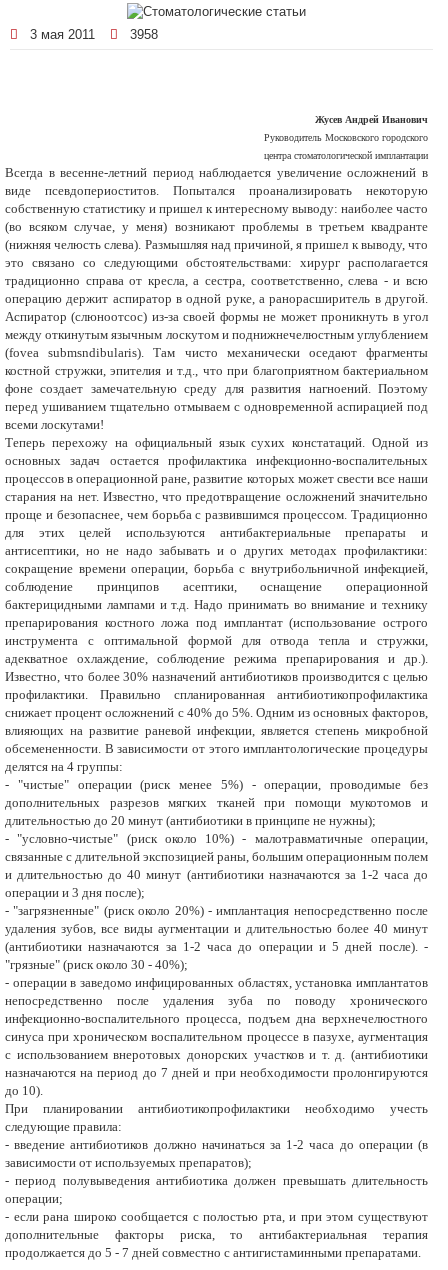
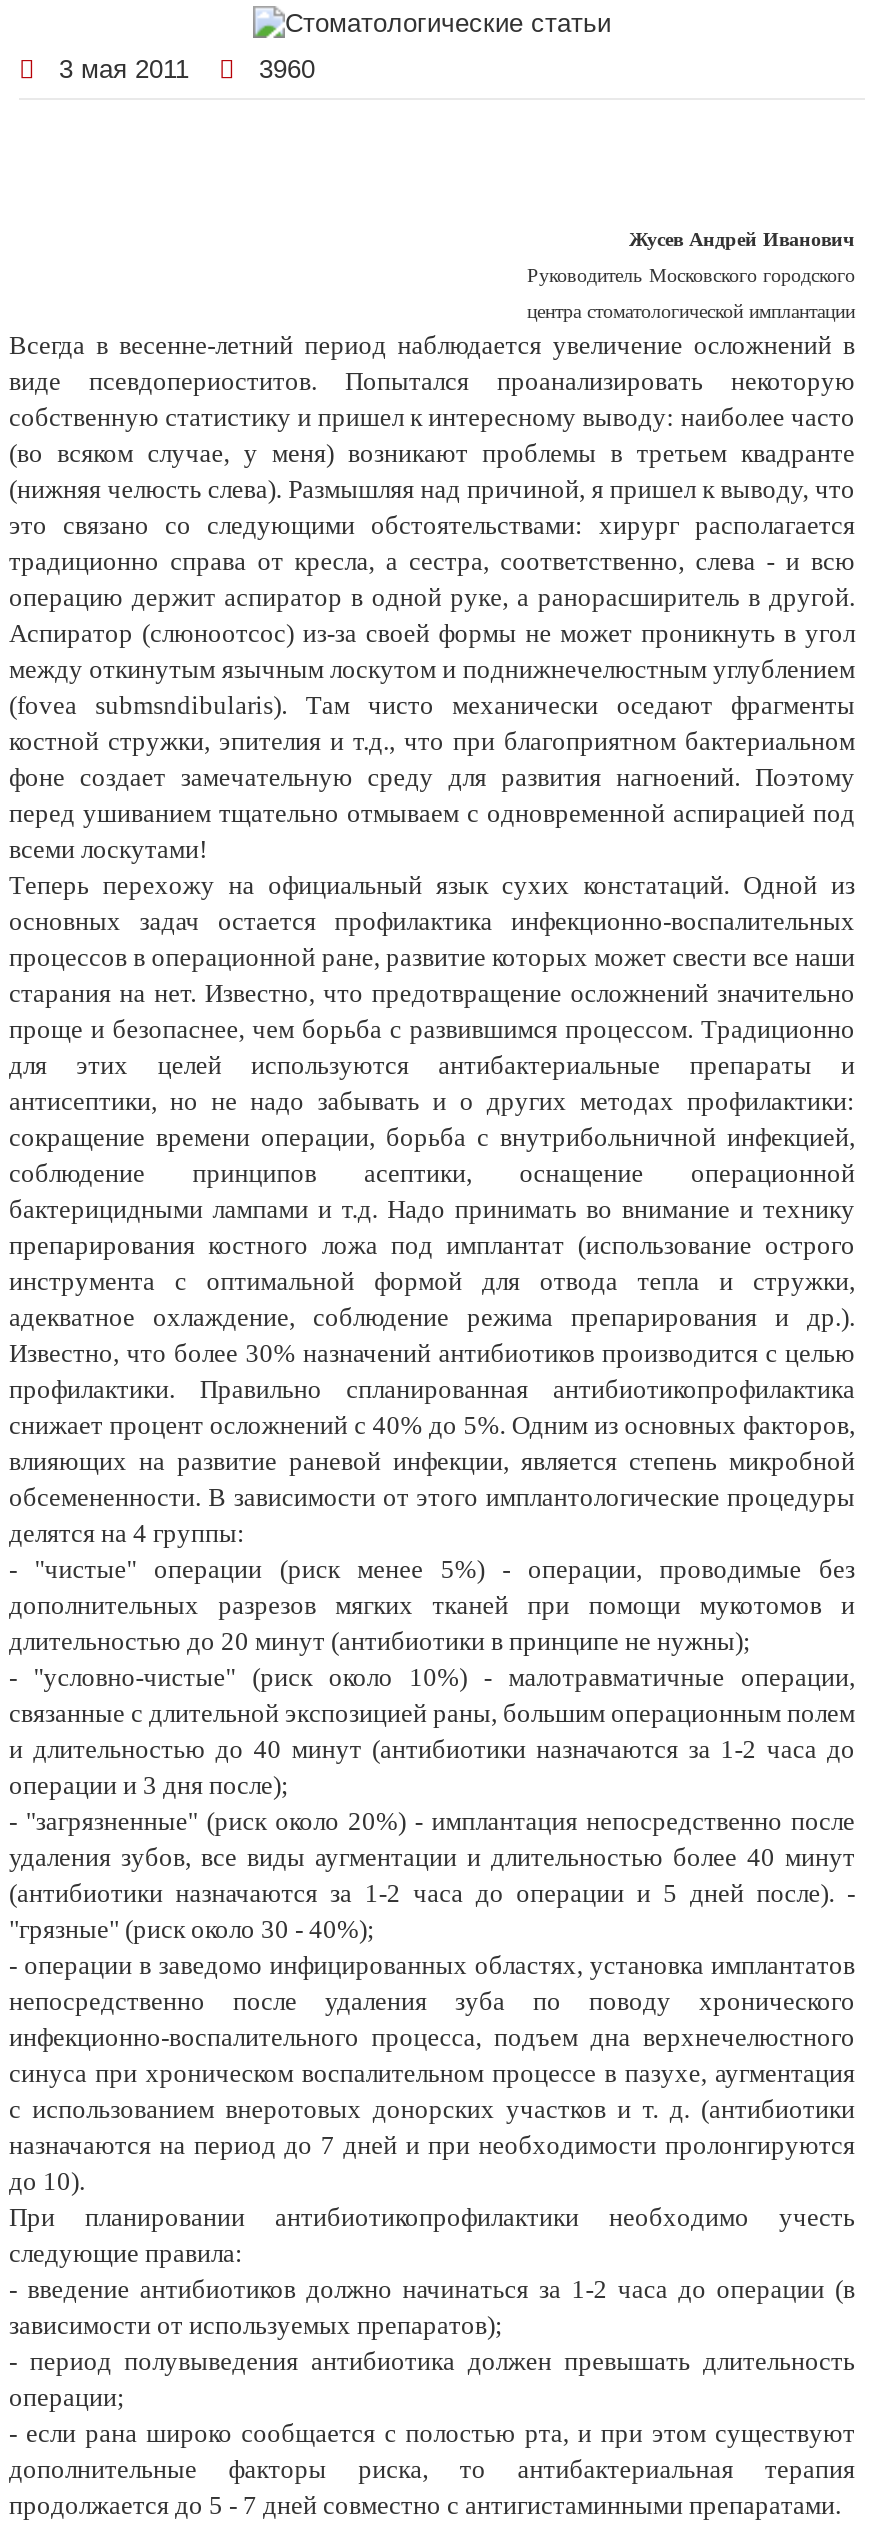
[130,27,158,42] 3958 -> [259,53,315,83] 3960

